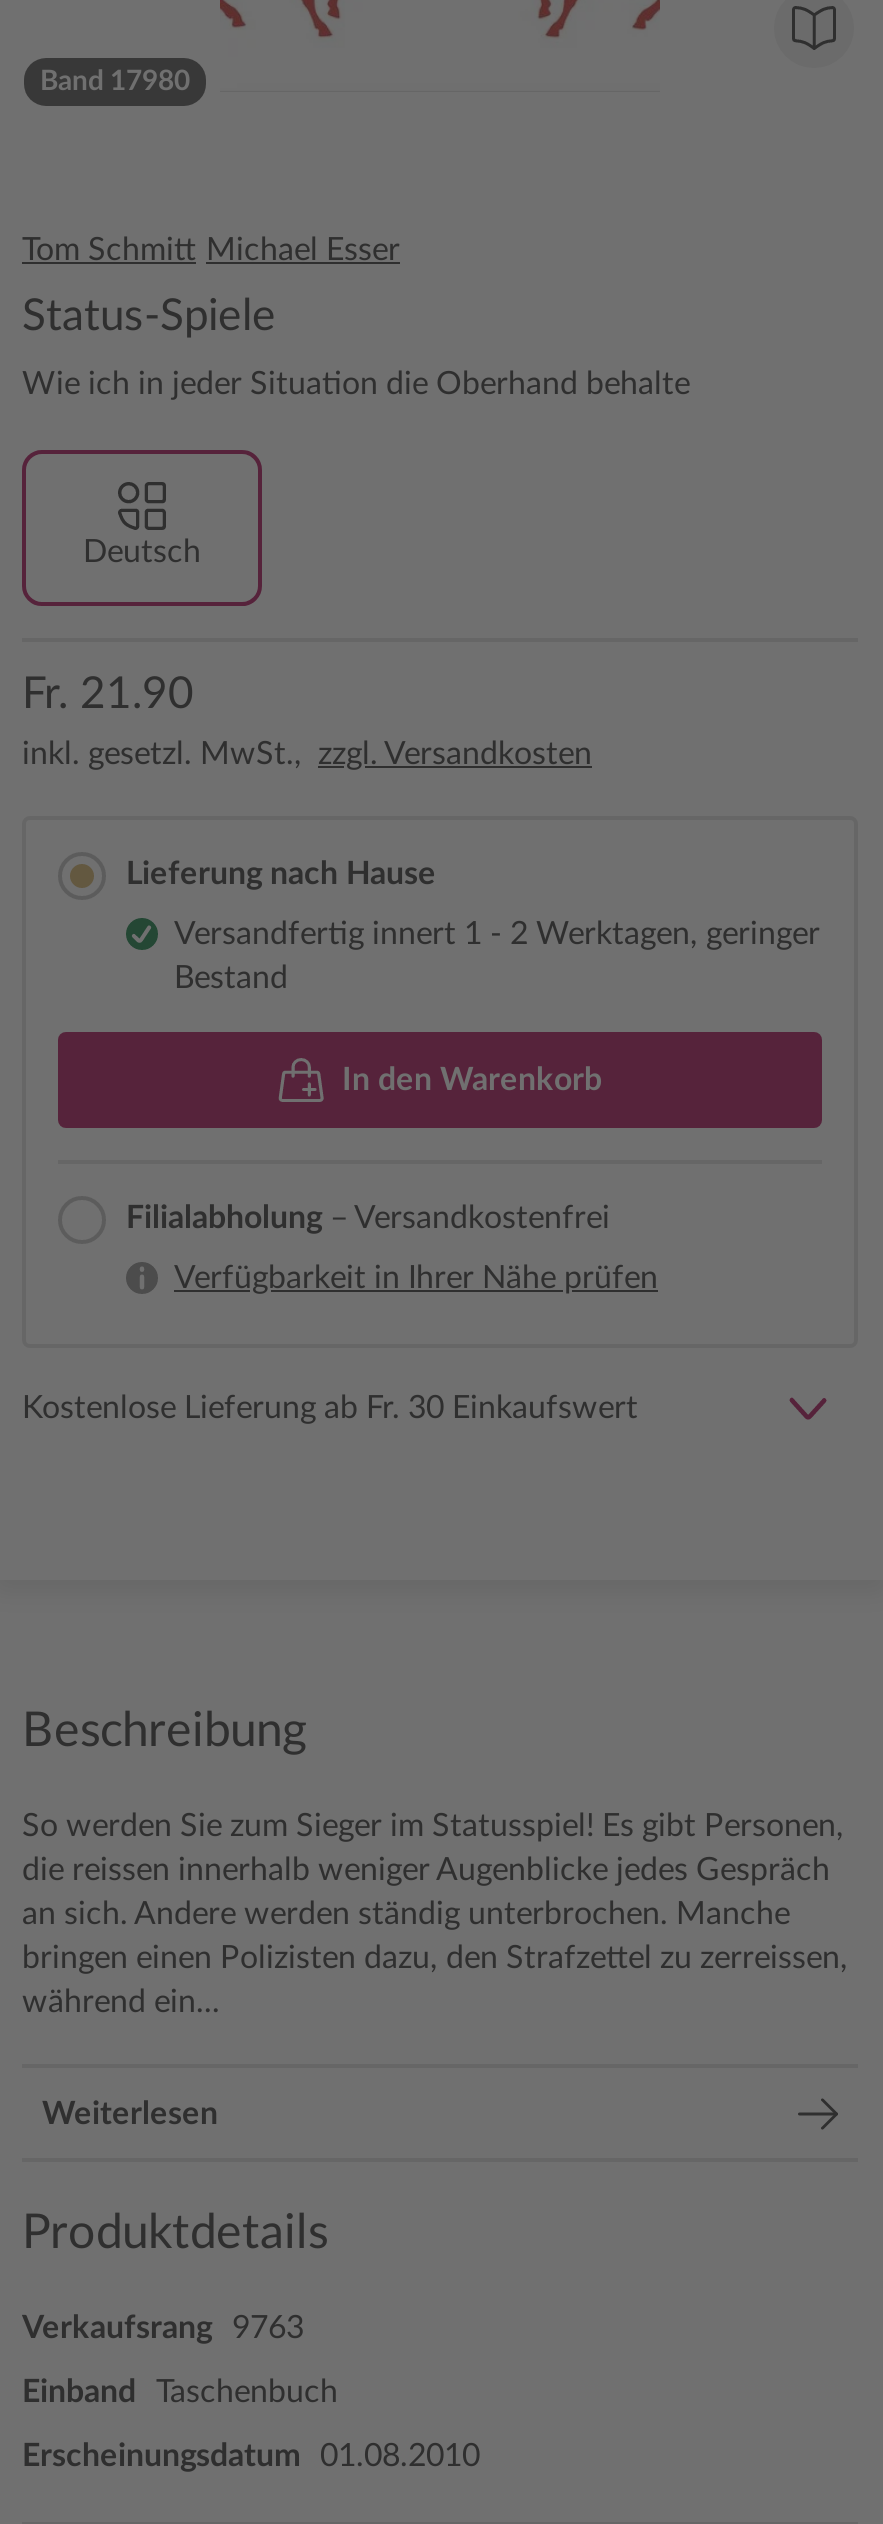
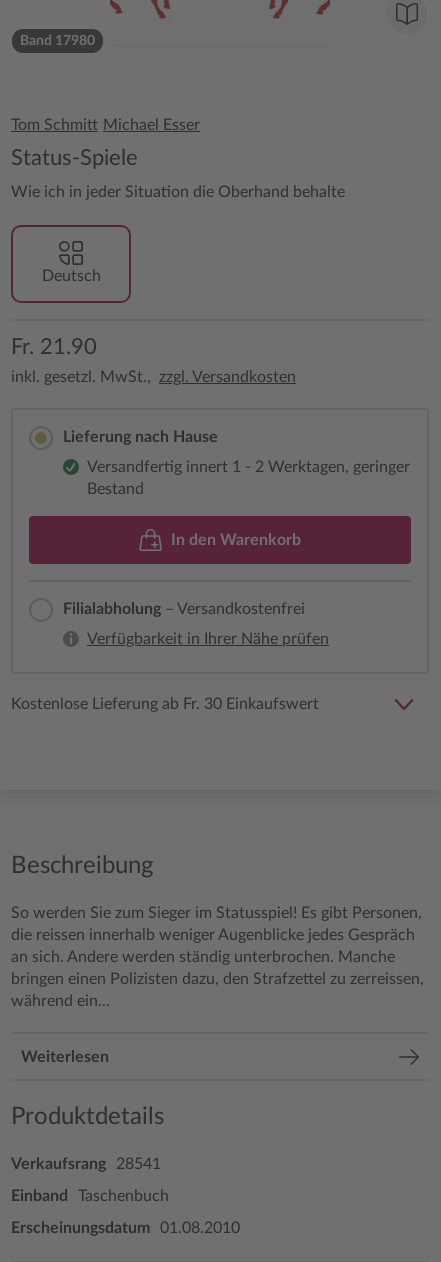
[22,2312,304,2344] Verkaufsrang 9763 -> [11,1156,161,1172] Verkaufsrang 28541

